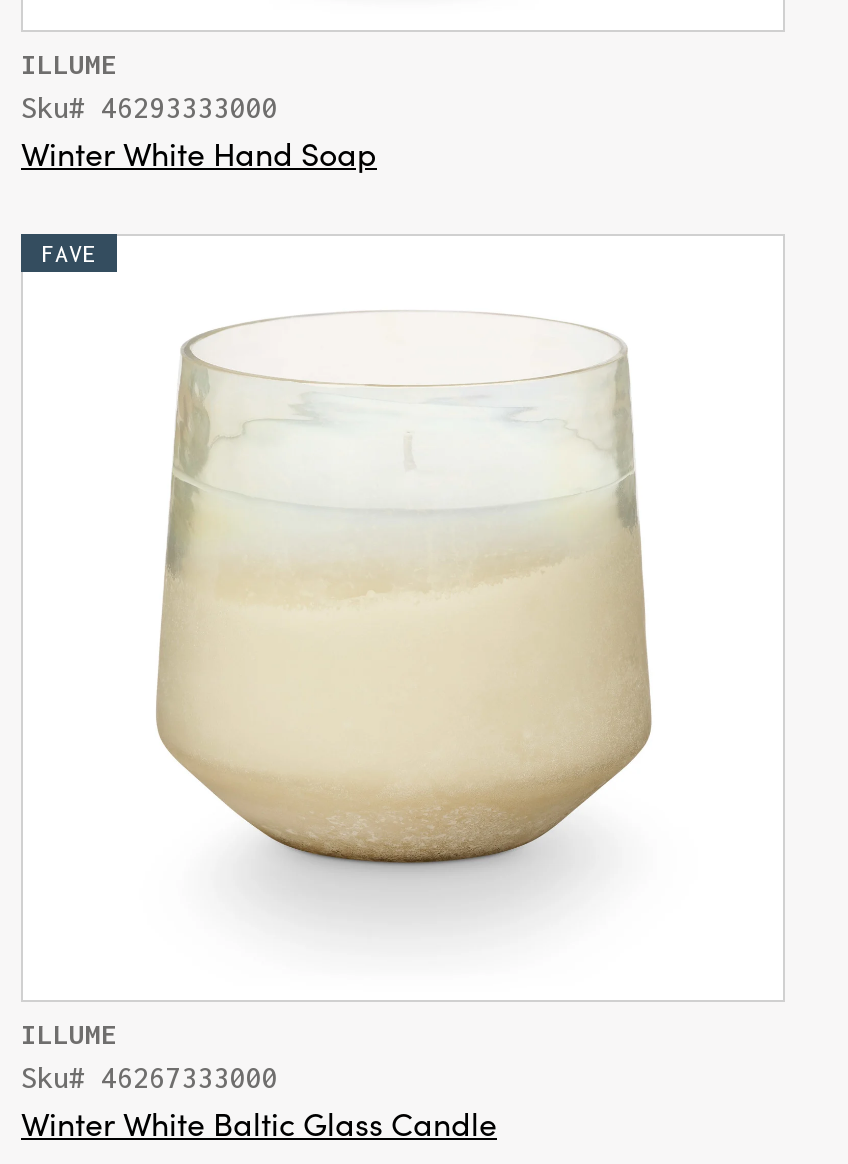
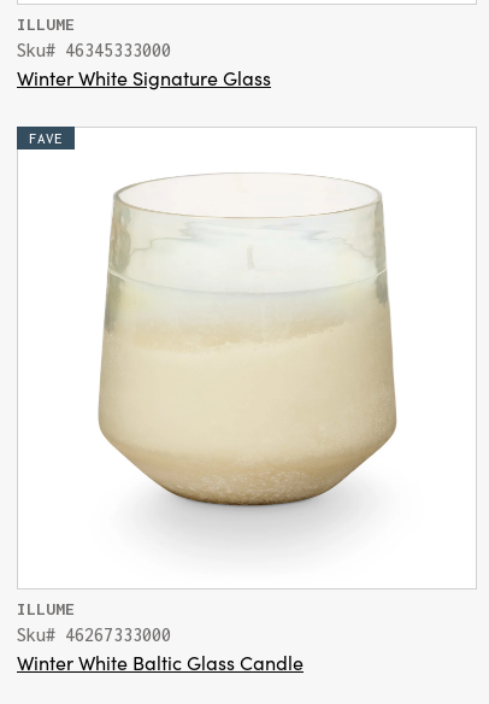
[21,90,277,124] Sku# 46293333000 -> [17,40,171,60] Sku# 46345333000
[21,130,377,174] Winter White Hand Soap -> [17,64,271,90] Winter White Signature Glass

